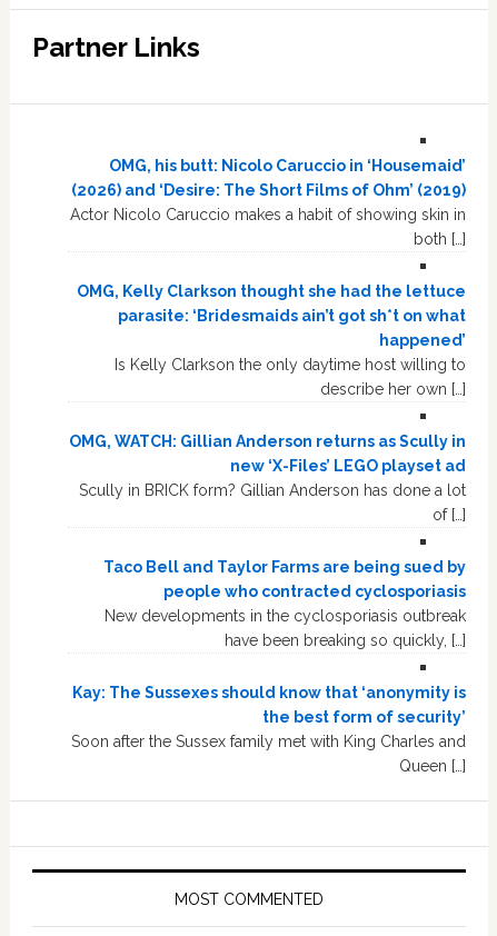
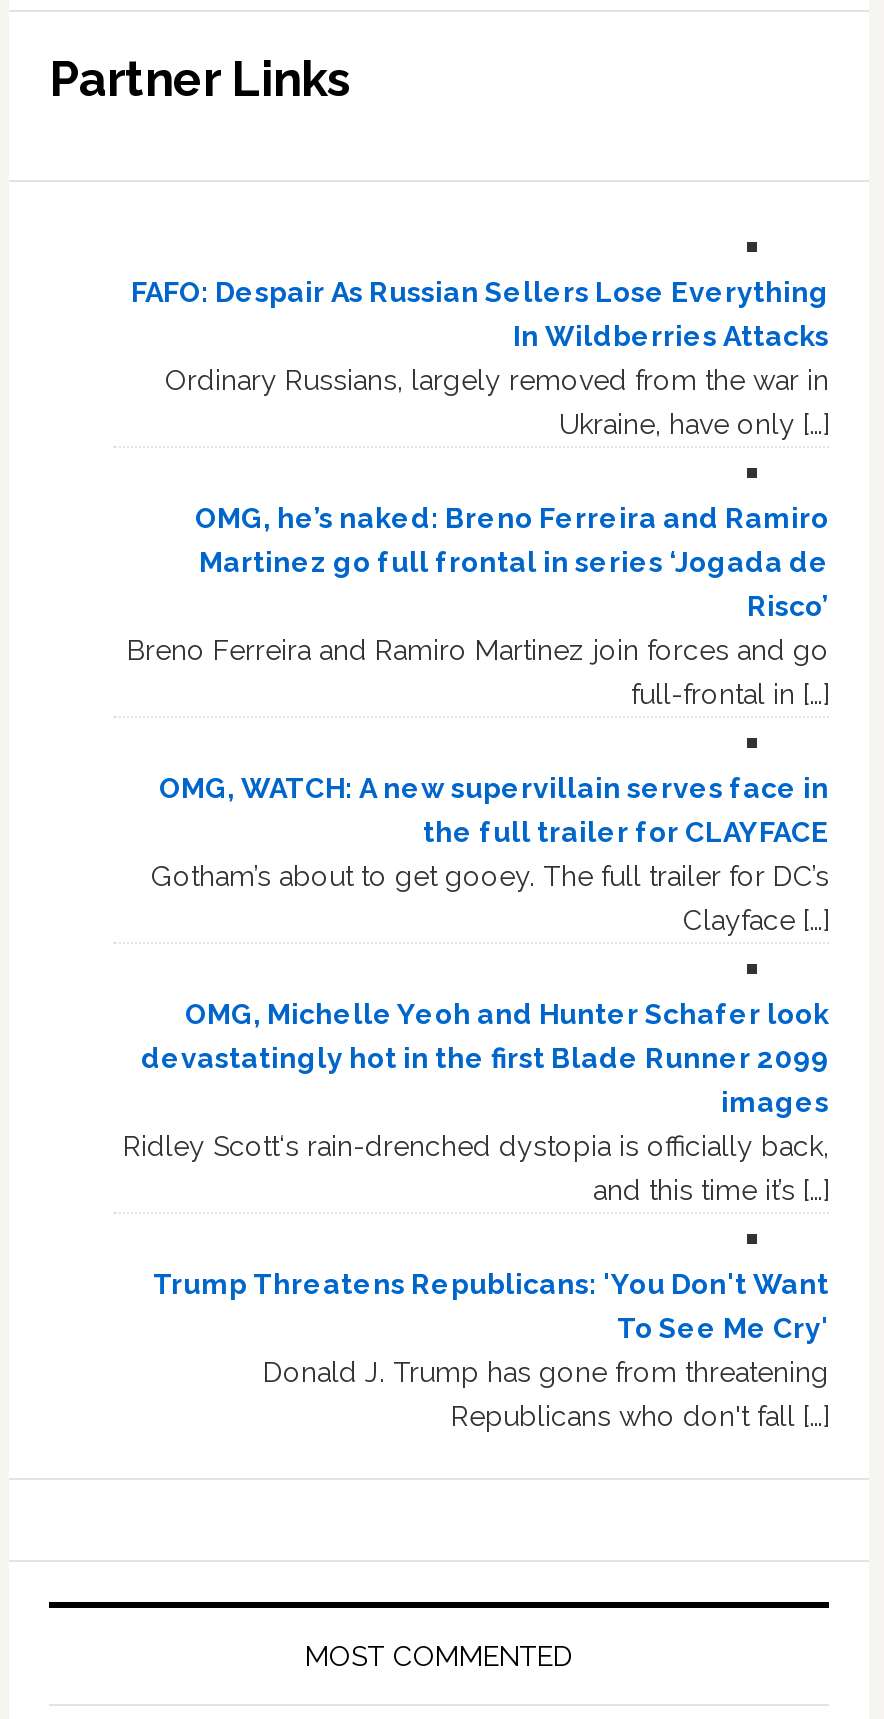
[70,157,466,248] OMG, his butt: Nicolo Caruccio in ‘Housemaid’ | (2026) and ‘Desire: The Short Films of Ohm’ (2019) | Actor Nicolo Caruccio makes a habit of showing skin in | both […] -> [131,276,829,440] FAFO: Despair As Russian Sellers Lose Everything | In Wildberries Attacks | Ordinary Russians, largely removed from the war in | Ukraine, have only […]
[77,282,466,398] OMG, Kelly Clarkson thought she had the lettuce | parasite: ‘Bridesmaids ain’t got sh*t on what | happened’ | Is Kelly Clarkson the only daytime host willing to | describe her own […] -> [127,502,829,710] OMG, he’s naked: Breno Ferreira and Ramiro | Martinez go full frontal in series ‘Jogada de | Risco’ | Breno Ferreira and Ramiro Martinez join forces and go | full-frontal in […]
[69,432,466,524] OMG, WATCH: Gillian Anderson returns as Scully in | new ‘X-Files’ LEGO playset ad | Scully in BRICK form? Gillian Anderson has done a lot | of […] -> [151,772,829,936] OMG, WATCH: A new supervillain serves face in | the full trailer for CLAYFACE | Gotham’s about to get gooey. The full trailer for DC’s | Clayface […]
[103,558,466,649] Taco Bell and Taylor Farms are being sued by | people who contracted cyclosporiasis | New developments in the cyclosporiasis outbreak | have been breaking so quickly, […] -> [123,998,829,1206] OMG, Michelle Yeoh and Hunter Schafer look | devastatingly hot in the first Blade Runner 2099 | images | Ridley Scott‘s rain-drenched dystopia is officially back, | and this time it’s […]
[71,684,466,775] Kay: The Sussexes should know that ‘anonymity is | the best form of security’ | Soon after the Sussex family met with King Charles and | Queen […] -> [153,1268,829,1432] Trump Threatens Republicans: 'You Don't Want | To See Me Cry' | Donald J. Trump has gone from threatening | Republicans who don't fall […]

